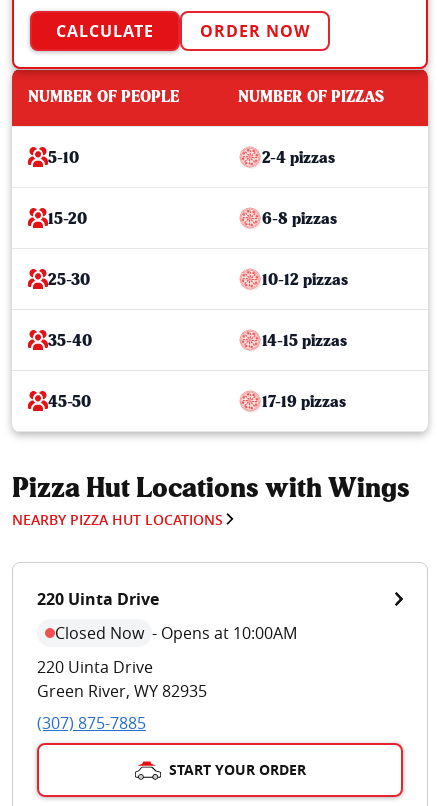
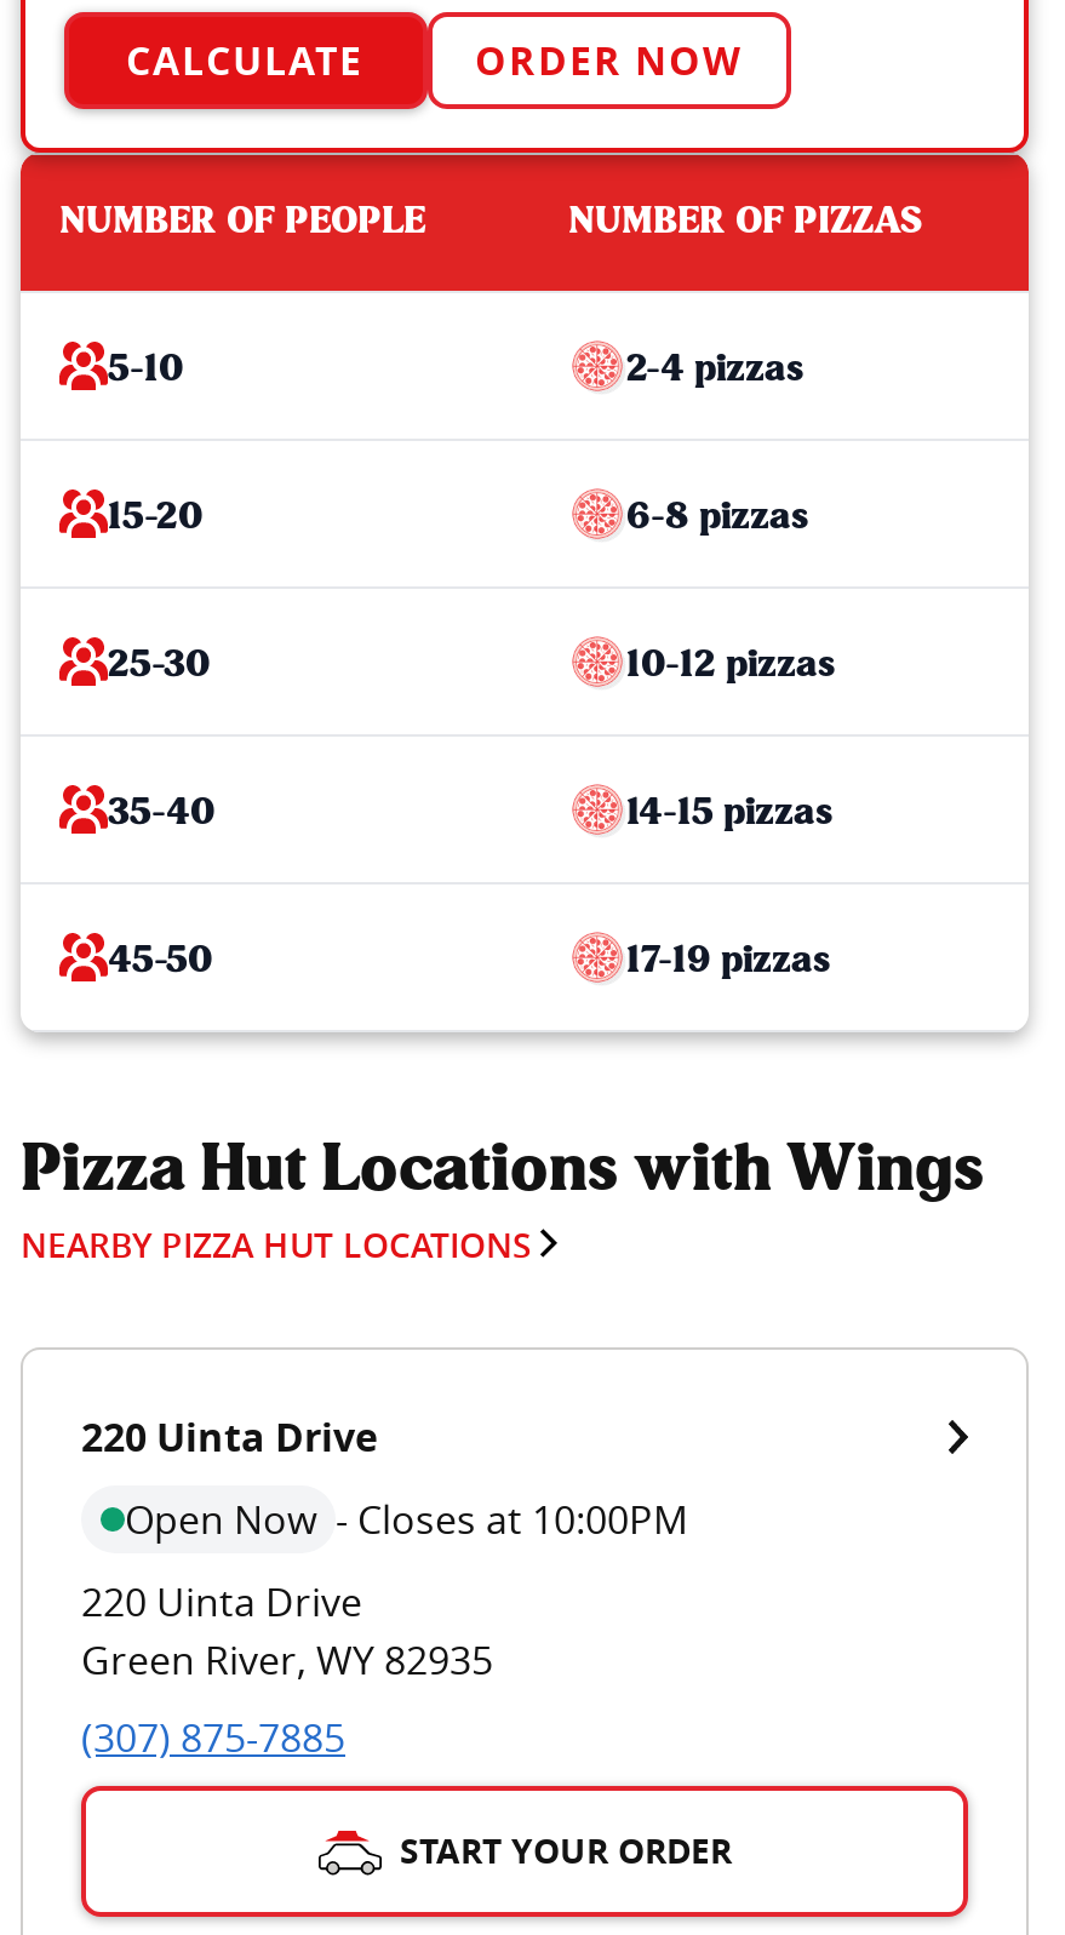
[55,621,297,643] Closed Now - Opens at 10:00AM -> [125,1492,687,1545] Open Now - Closes at 10:00PM

